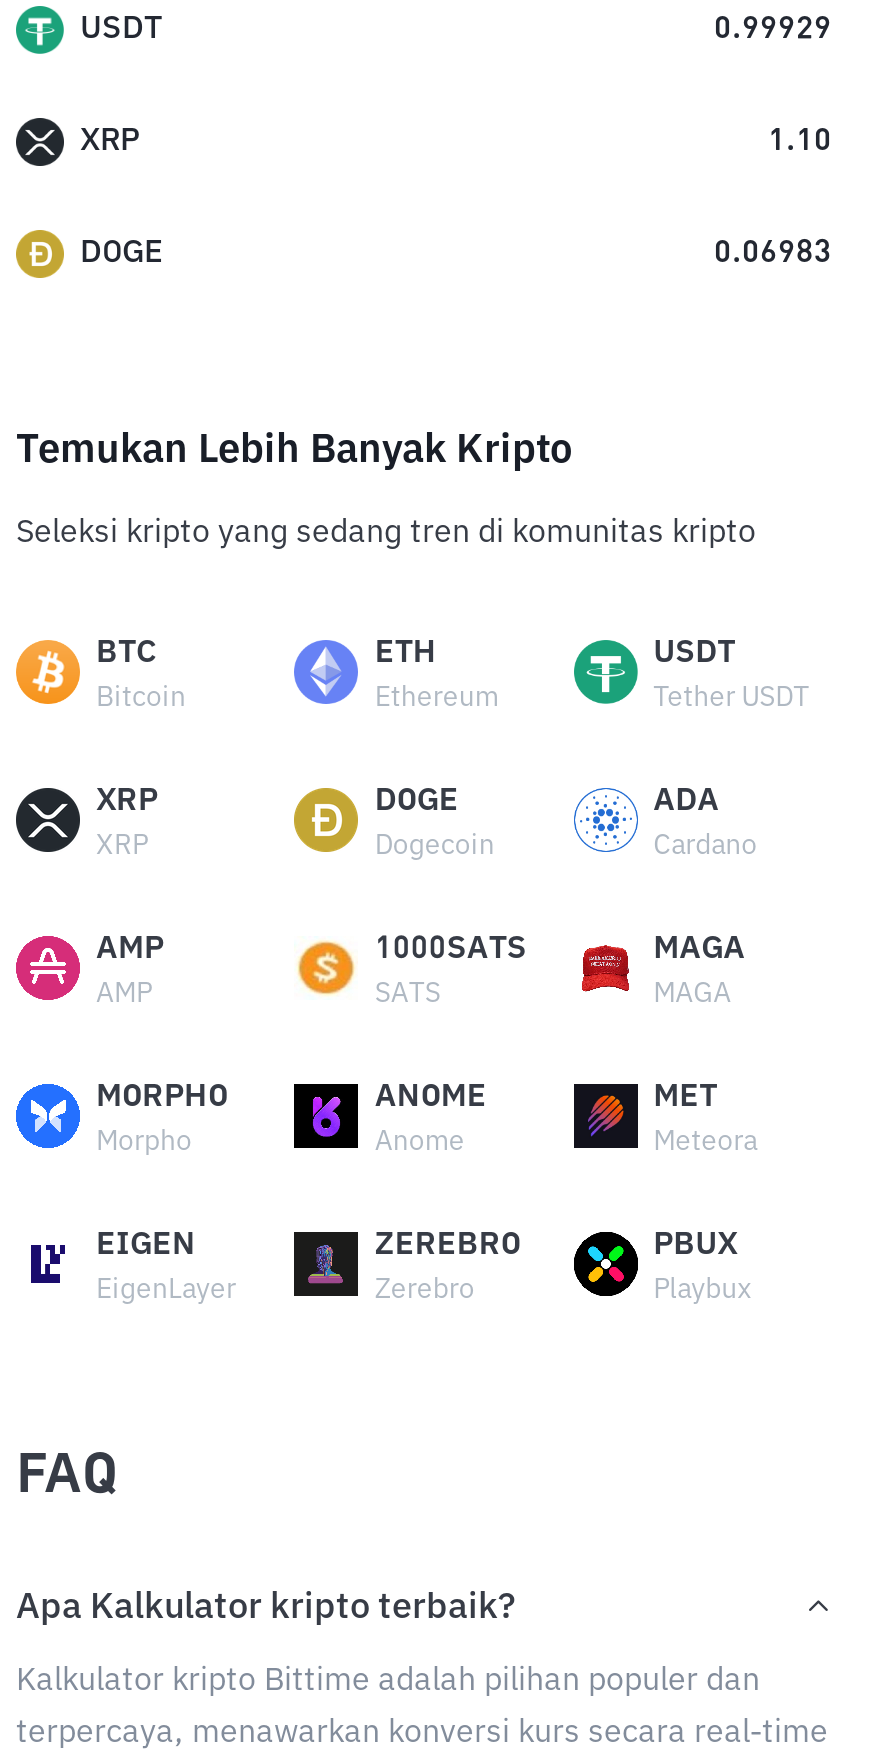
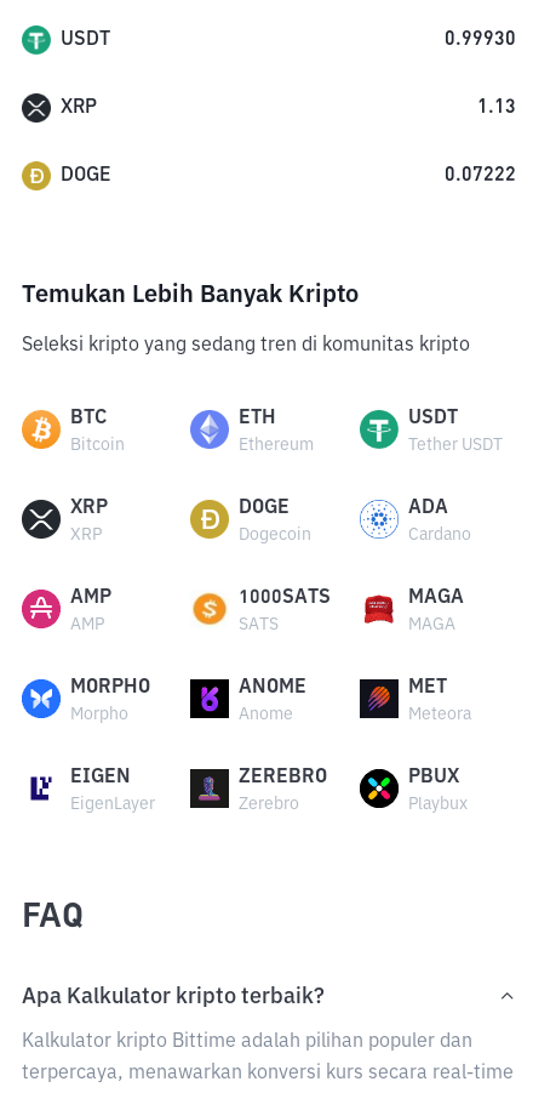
[714,14,832,46] 0.99929 -> [445,30,516,50] 0.99930
[768,126,832,158] 1.10 -> [477,98,516,118] 1.13
[714,238,832,270] 0.06983 -> [445,166,516,186] 0.07222

